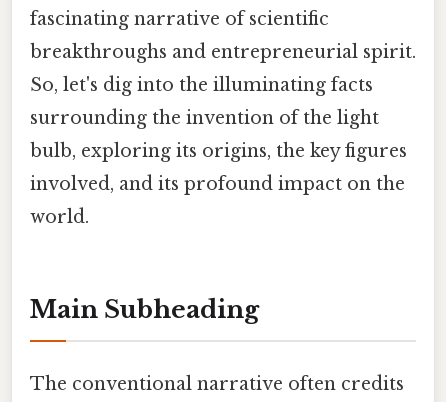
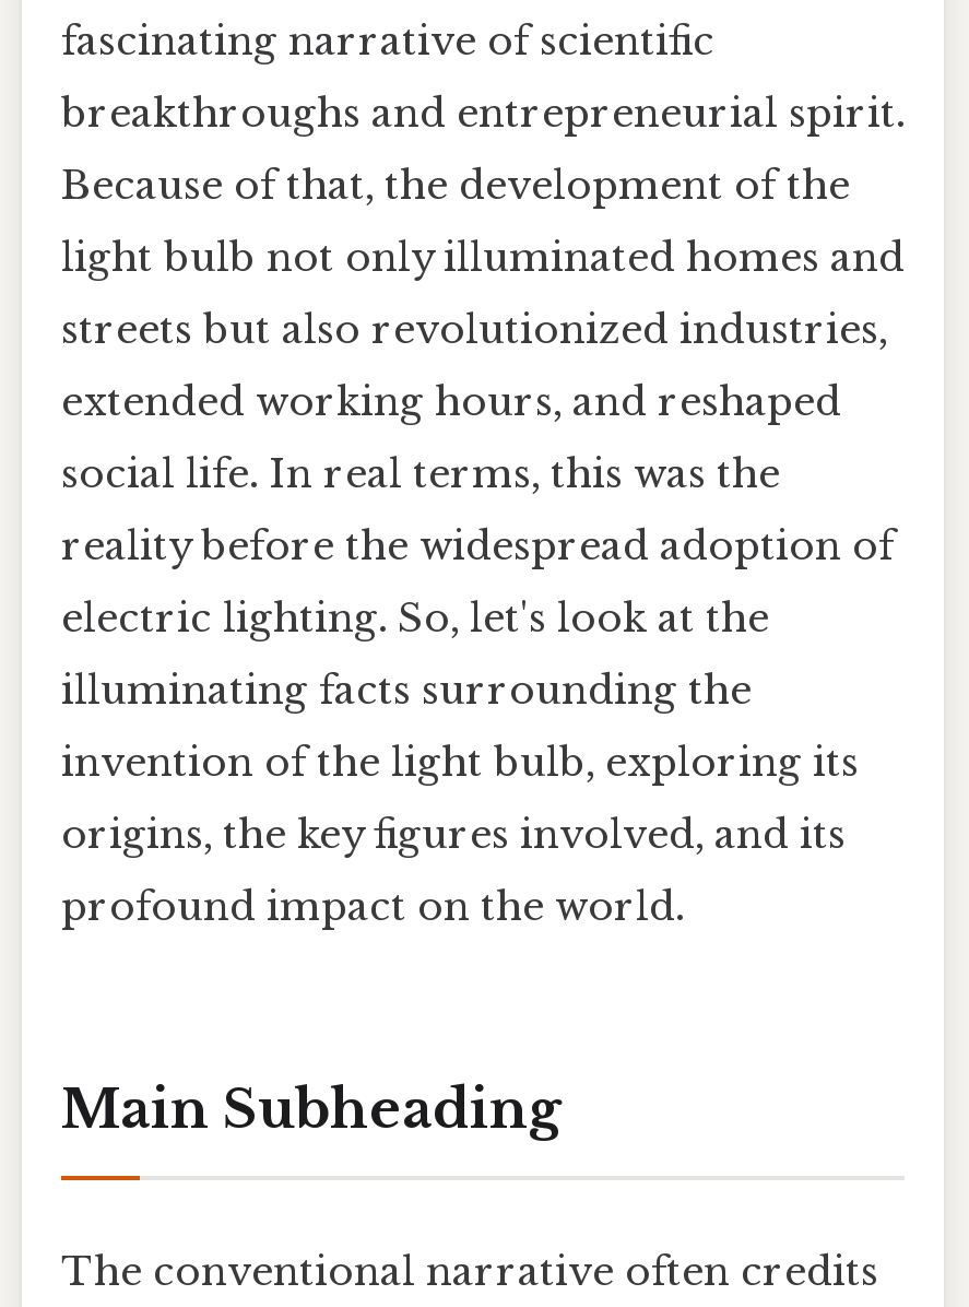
[30,74,407,228] So, let's dig into the illuminating facts | surrounding the invention of the light | bulb, exploring its origins, the key figures | involved, and its profound impact on the | world. -> [61,162,905,932] Because of that, the development of the | light bulb not only illuminated homes and | streets but also revolutionized industries, | extended working hours, and reshaped | social life. In real terms, this was the | reality before the widespread adoption of | electric lighting. So, let's look at the | illuminating facts surrounding the | invention of the light bulb, exploring its | origins, the key figures involved, and its | profound impact on the world.

